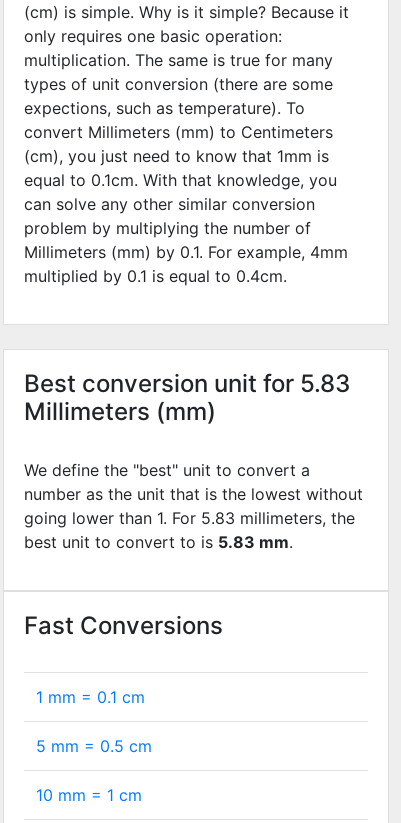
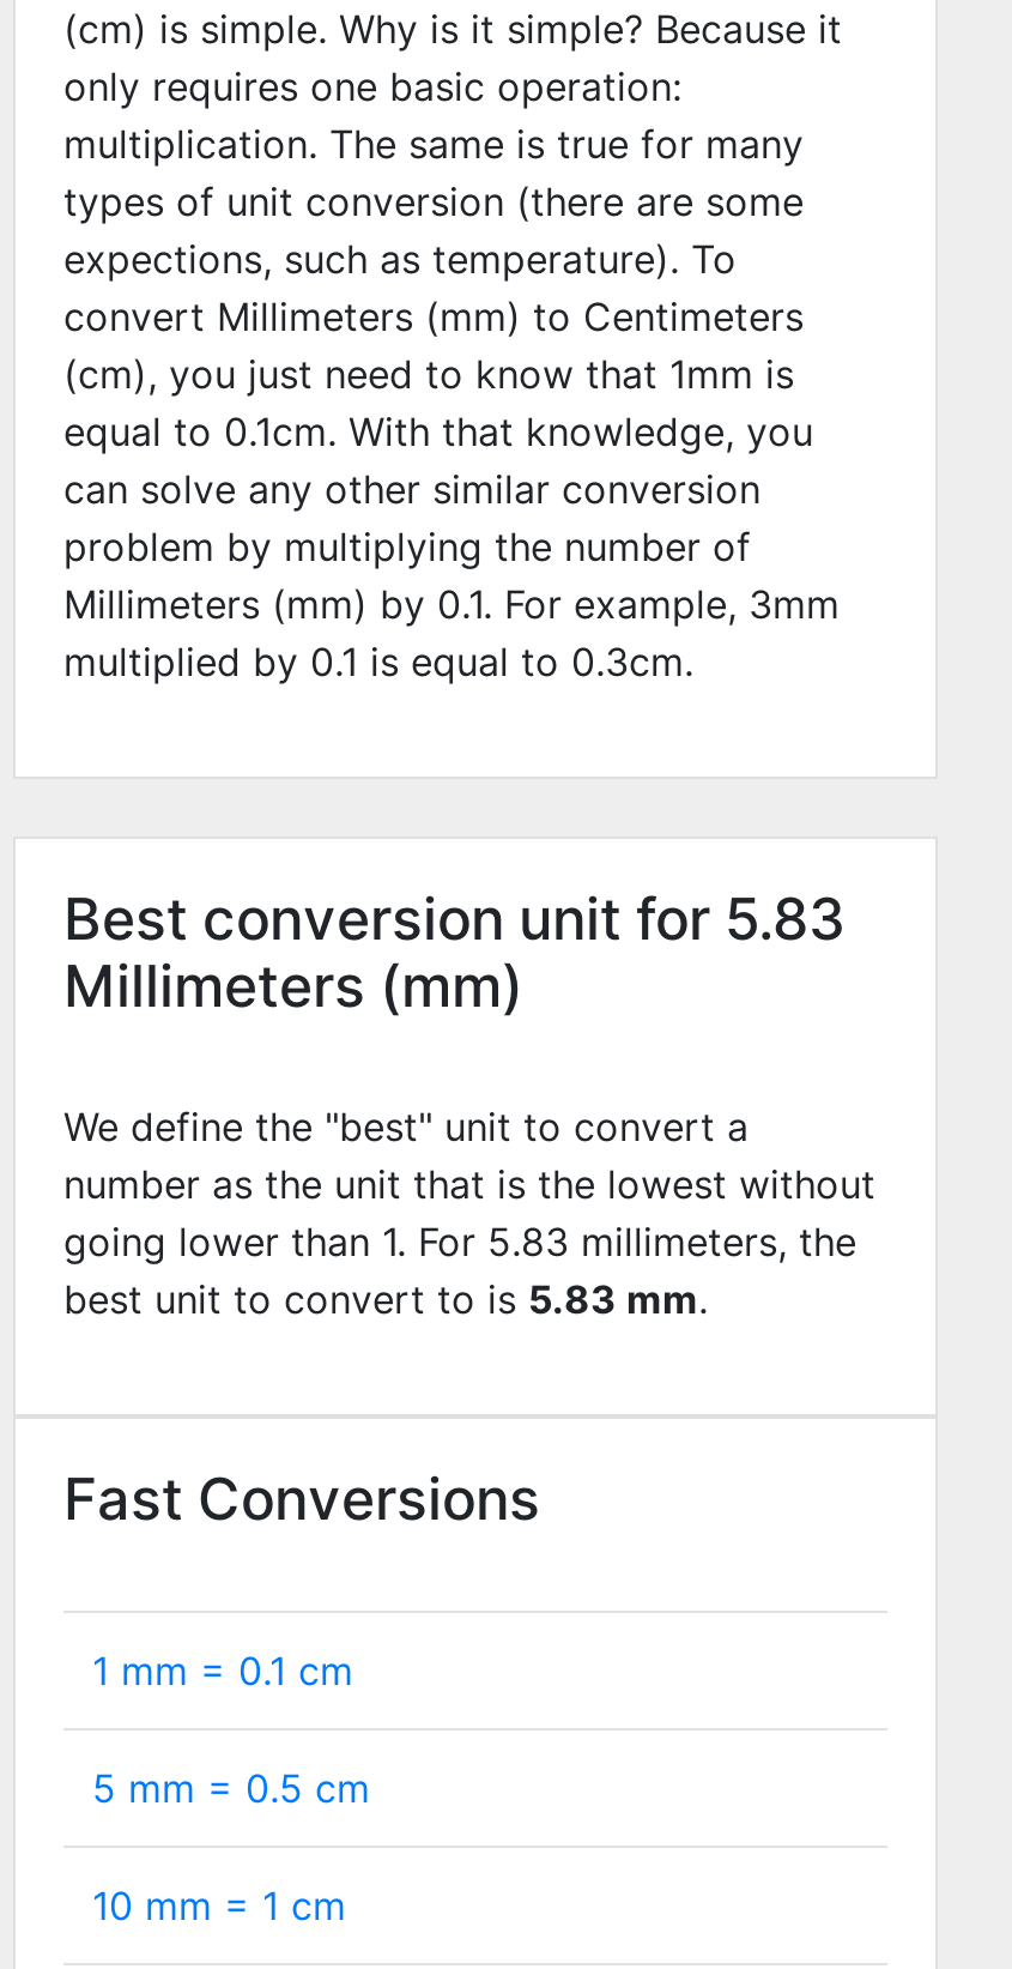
[24,242,348,262] Millimeters (mm) by 0.1. For example, 4mm -> [63,580,840,628] Millimeters (mm) by 0.1. For example, 3mm
[24,266,287,286] multiplied by 0.1 is equal to 0.4cm. -> [63,638,693,685] multiplied by 0.1 is equal to 0.3cm.

